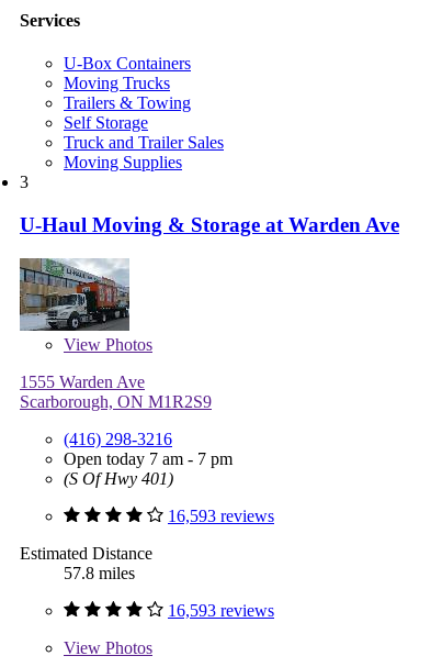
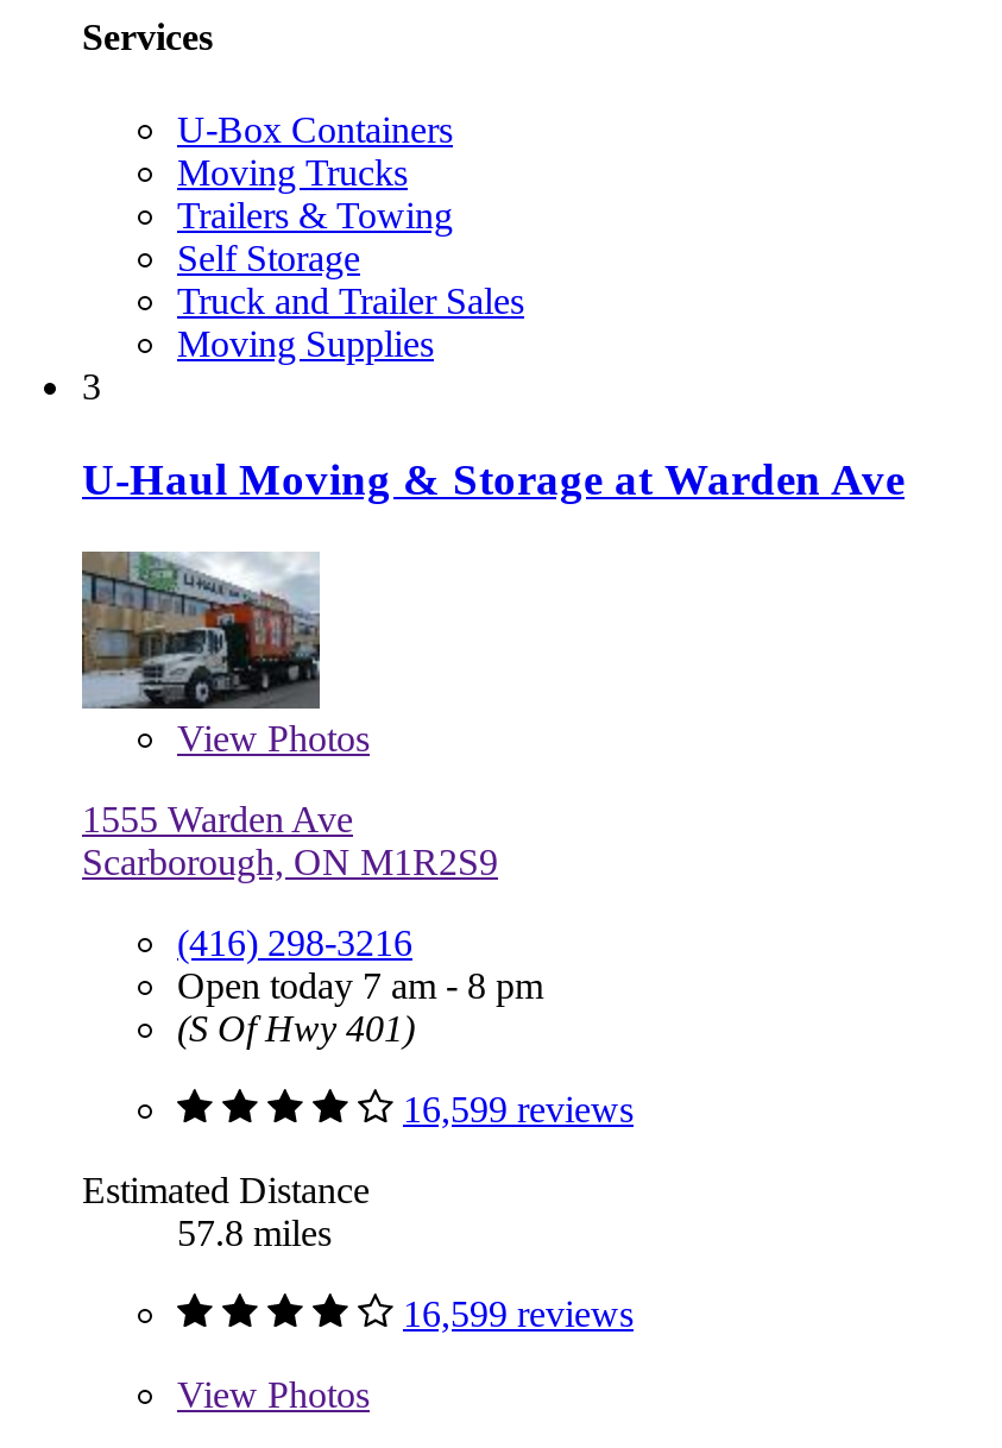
[64,449,233,468] Open today 7 am - 7 pm -> [177,964,543,1005] Open today 7 am - 8 pm
[168,506,274,525] 16,593 reviews -> [403,1088,634,1128] 16,599 reviews
[168,601,274,619] 16,593 reviews -> [403,1292,634,1333] 16,599 reviews

